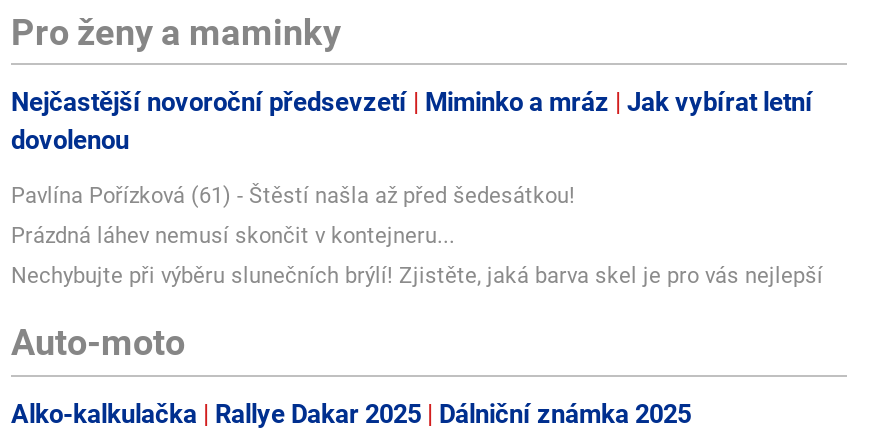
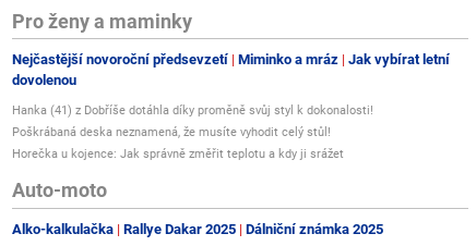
[11,183,575,209] Pavlína Pořízková (61) - Štěstí našla až před šedesátkou! -> [12,104,373,118] Hanka (41) z Dobříše dotáhla díky proměně svůj styl k dokonalosti!
[11,223,455,249] Prázdná láhev nemusí skončit v kontejneru... -> [12,125,331,139] Poškrábaná deska neznamená, že musíte vyhodit celý stůl!
[11,263,823,289] Nechybujte při výběru slunečních brýlí! Zjistěte, jaká barva skel je pro vás nejlepší -> [12,147,344,161] Horečka u kojence: Jak správně změřit teplotu a kdy ji srážet

